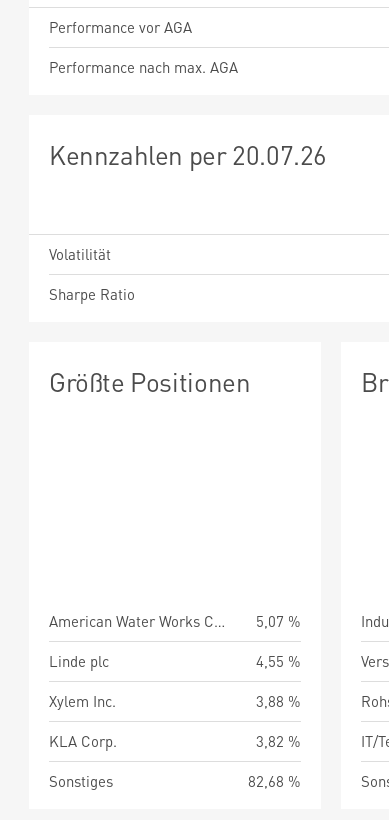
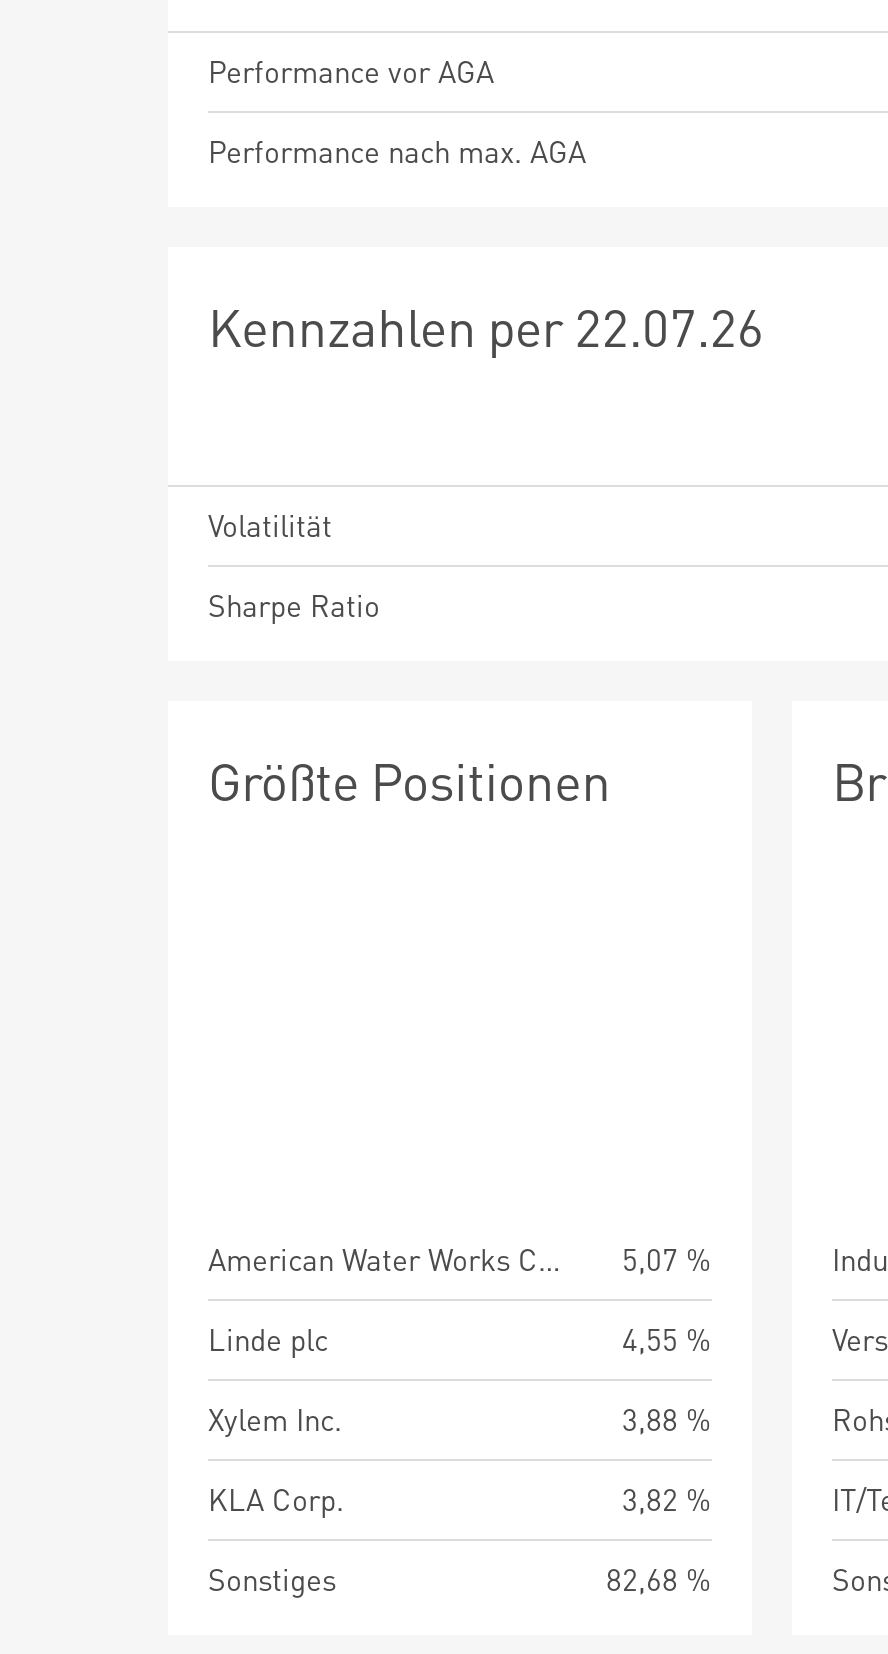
[49,138,327,171] Kennzahlen per 20.07.26 -> [208,293,764,359] Kennzahlen per 22.07.26

